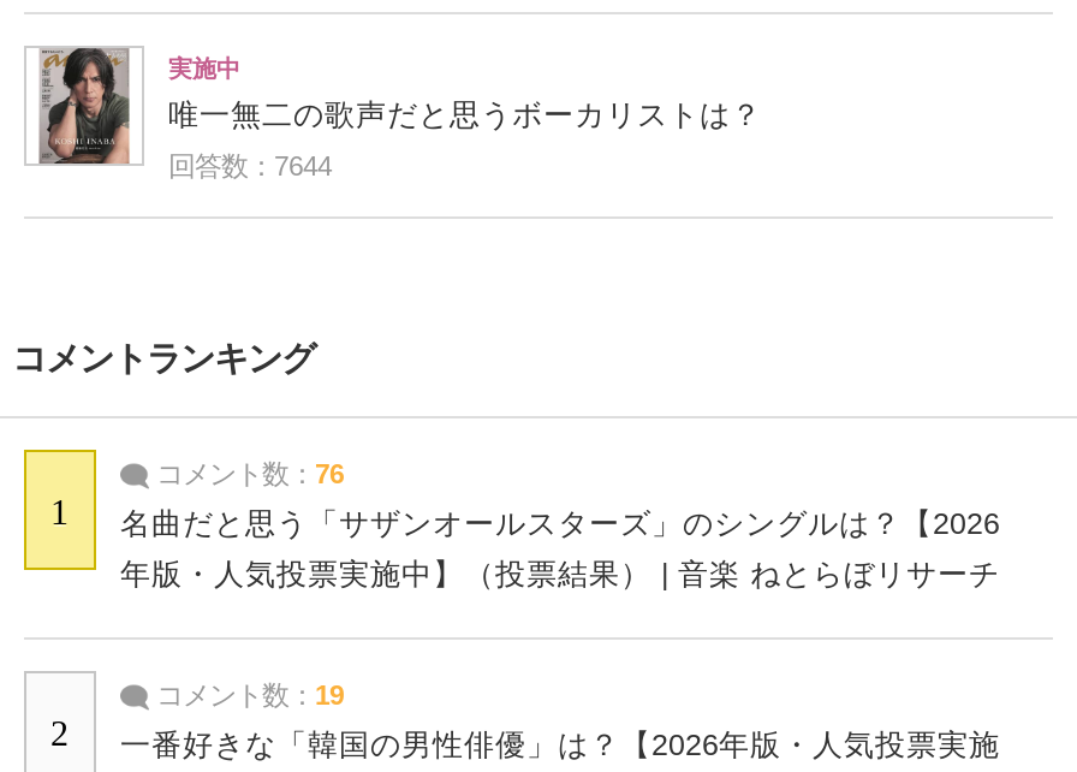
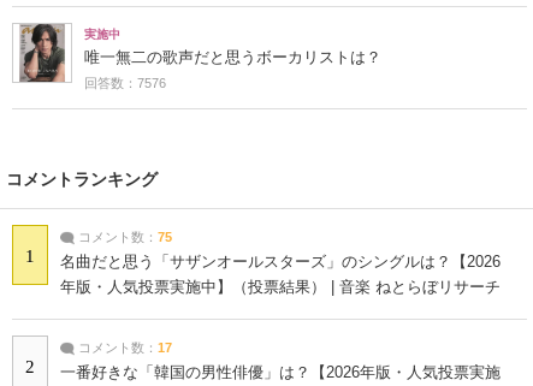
[168,151,332,180] 回答数：7644 -> [84,76,166,90] 回答数：7576
[149,459,344,488] コメント数：76 -> [75,230,172,244] コメント数：75
[149,680,344,709] コメント数：19 -> [75,340,172,355] コメント数：17

